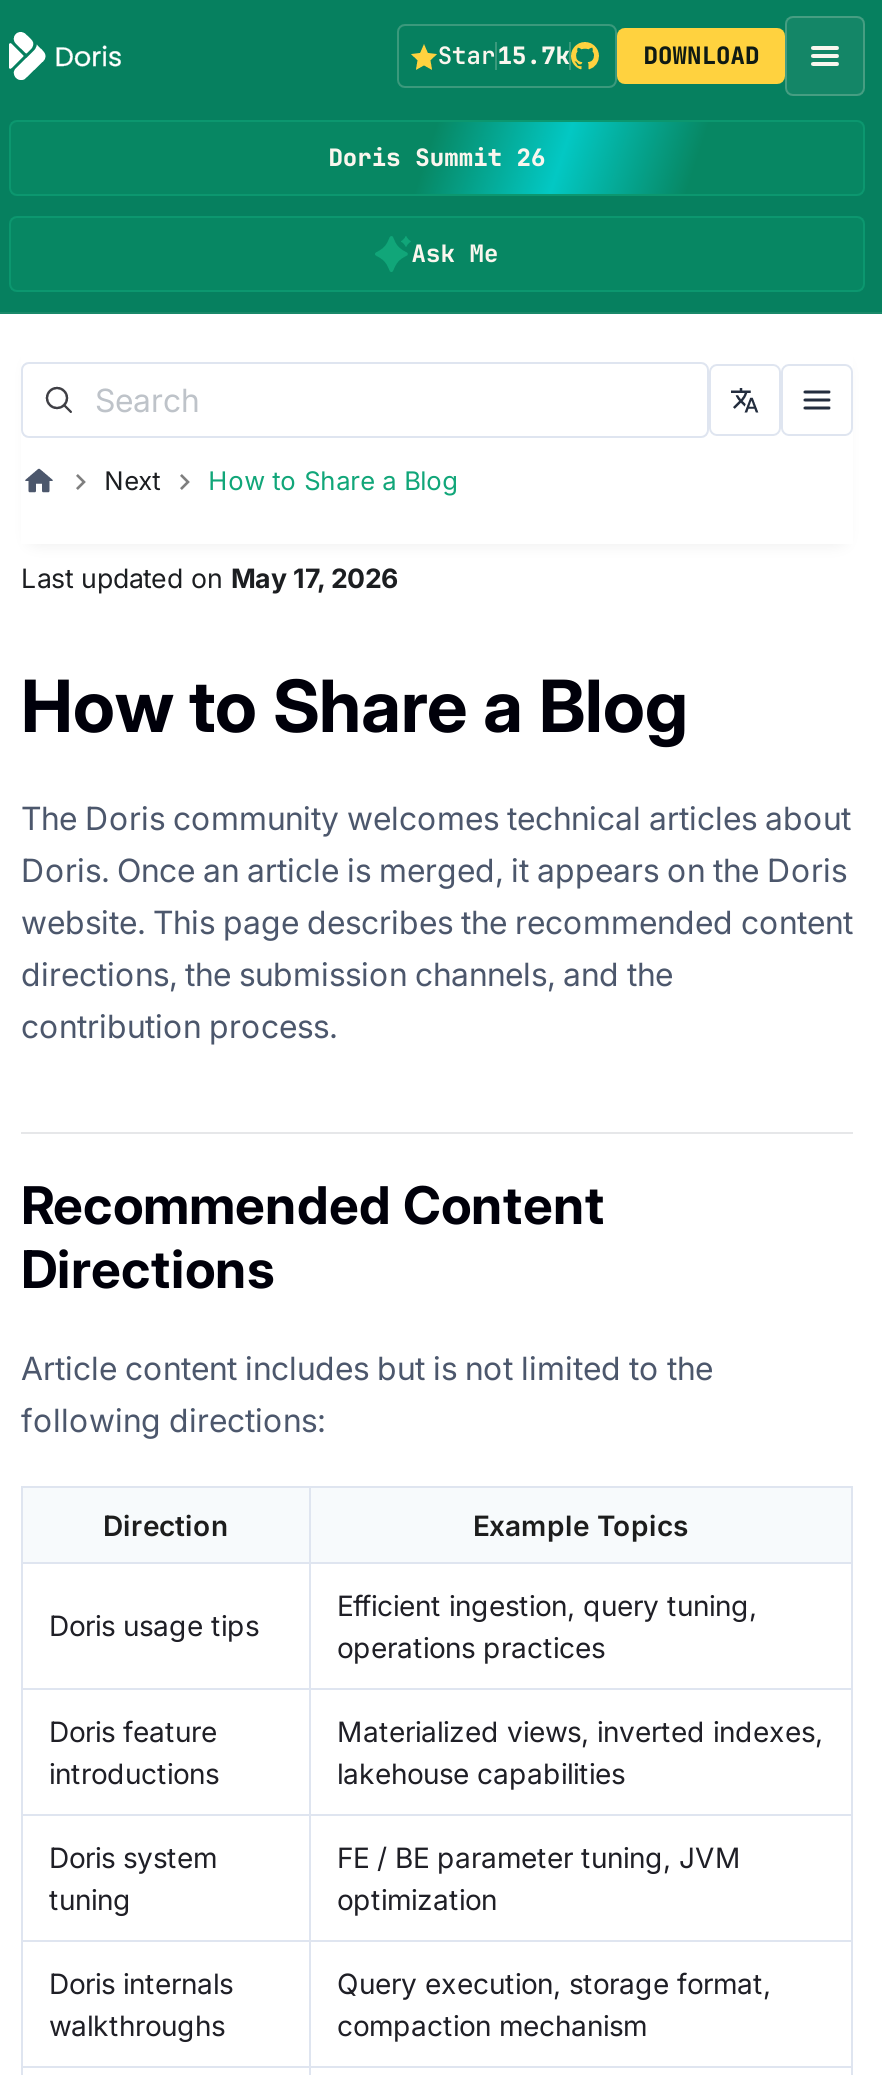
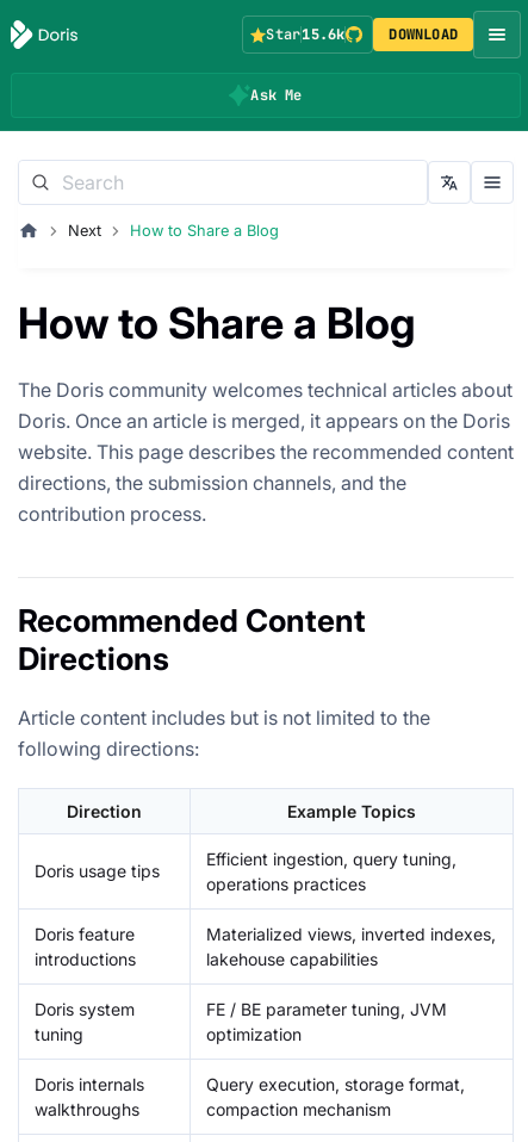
[438,40,570,72] Star15.7k -> [266,25,345,44] Star15.6k
[328,122,665,194] [image] | Doris Summit 26 -> none
[21,561,399,593] Last updated on May 17, 2026 -> none

